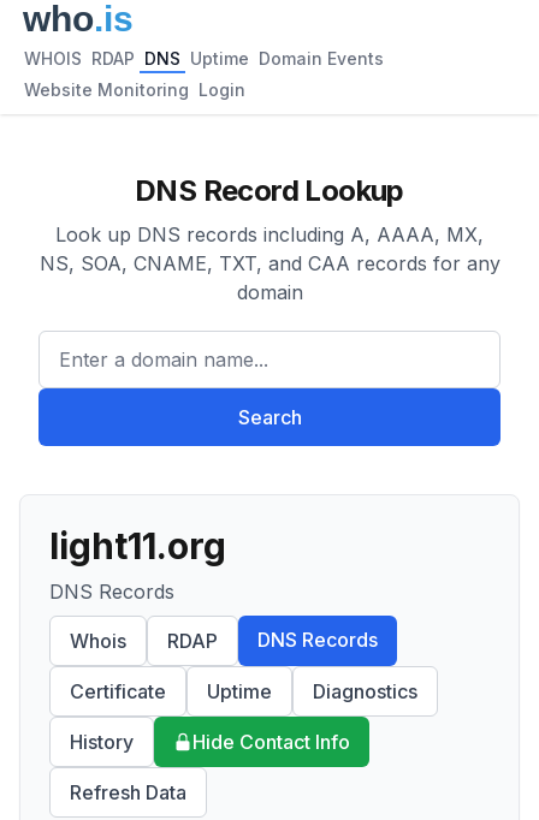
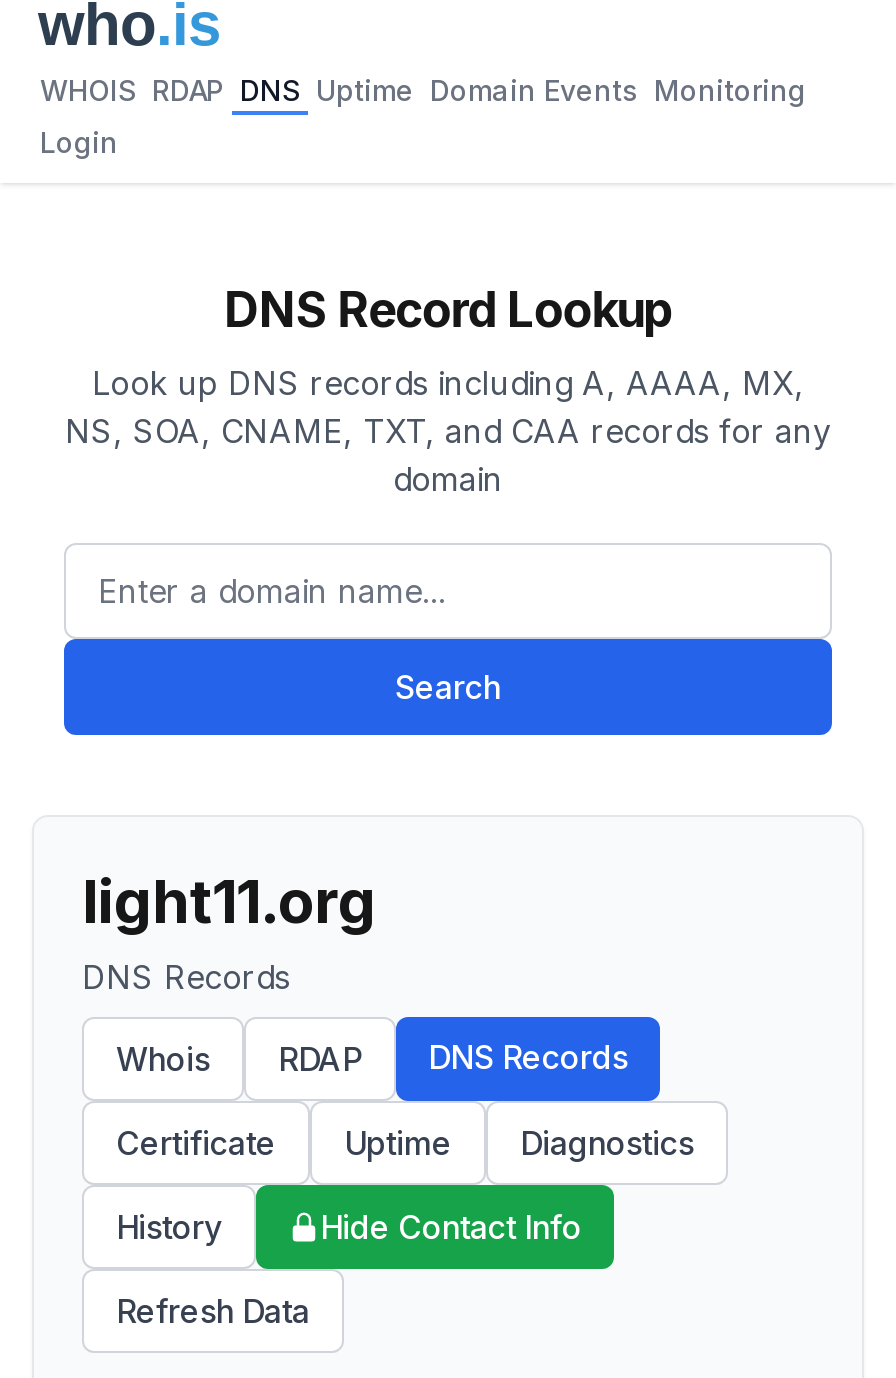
[24,48,384,69] WHOIS RDAP DNS Uptime Domain Events -> [40,73,806,107] WHOIS RDAP DNS Uptime Domain Events Monitoring
[24,79,245,100] Website Monitoring Login -> [40,125,118,159] Login

